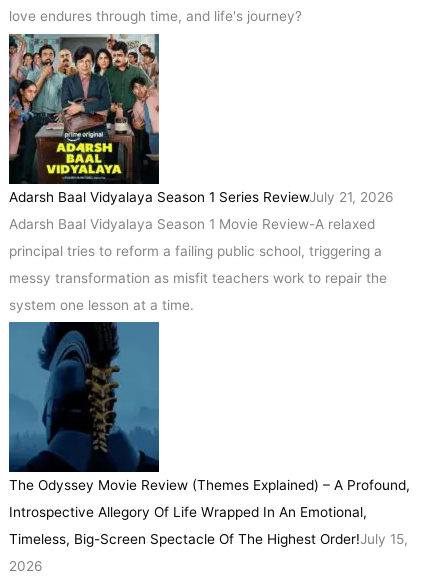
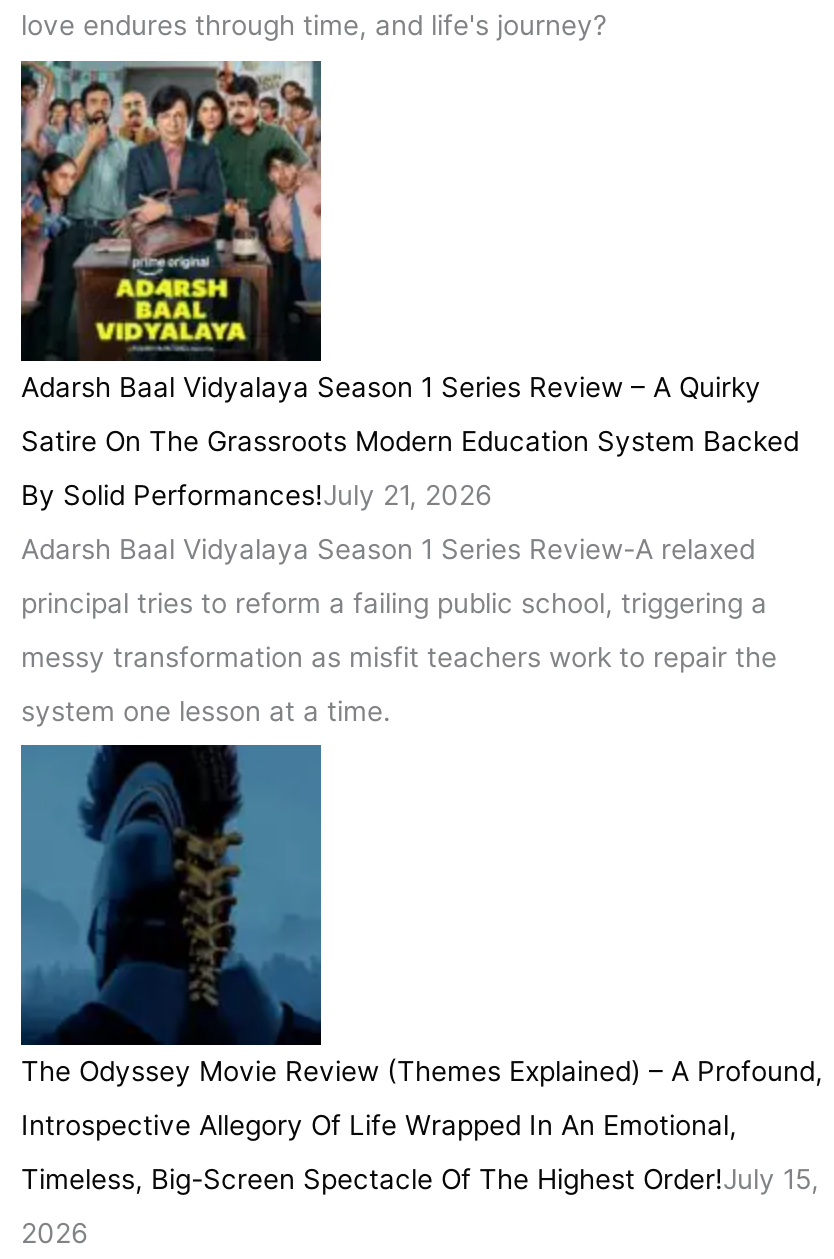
[9,189,394,232] Adarsh Baal Vidyalaya Season 1 Series Review July 21, 2026 | Adarsh Baal Vidyalaya Season 1 Movie Review-A relaxed -> [21,370,799,564] Adarsh Baal Vidyalaya Season 1 Series Review – A Quirky | Satire On The Grassroots Modern Education System Backed | By Solid Performances!July 21, 2026 | Adarsh Baal Vidyalaya Season 1 Series Review-A relaxed

